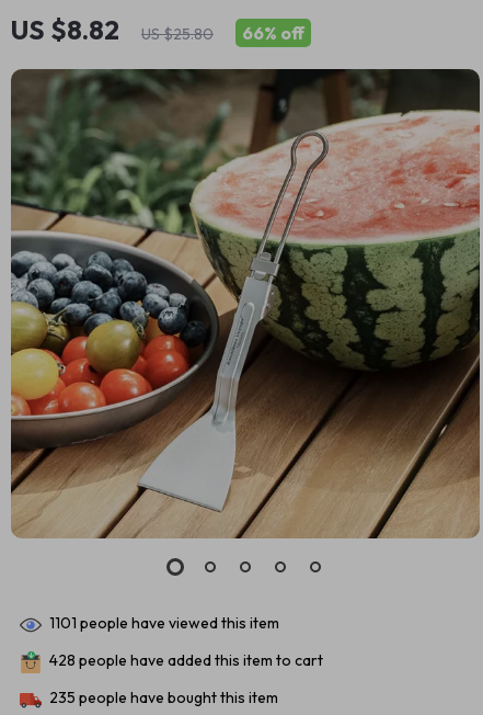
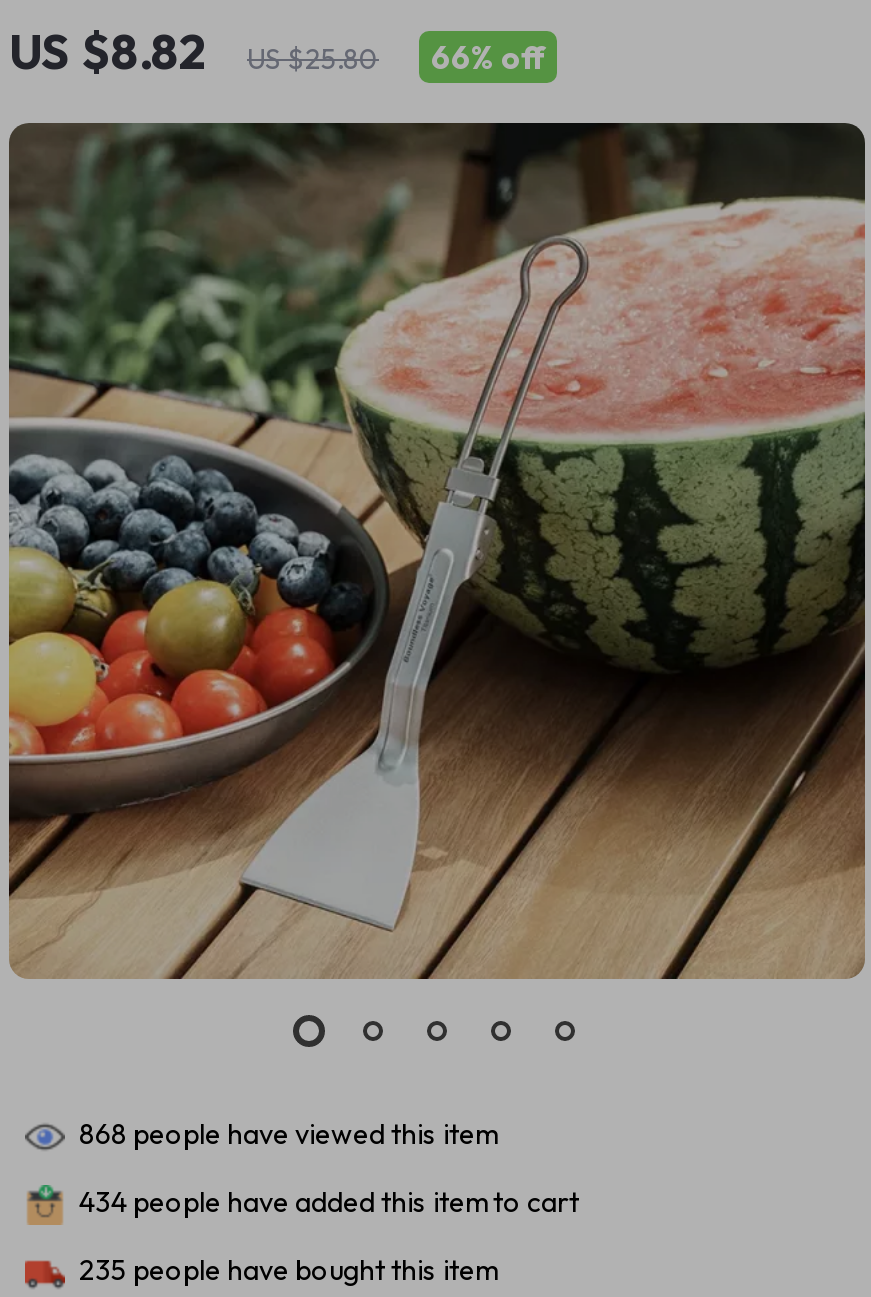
[49,613,279,633] 1101 people have viewed this item -> [79,1116,497,1152] 868 people have viewed this item
[49,651,323,670] 428 people have added this item to cart -> [79,1184,579,1220] 434 people have added this item to cart

